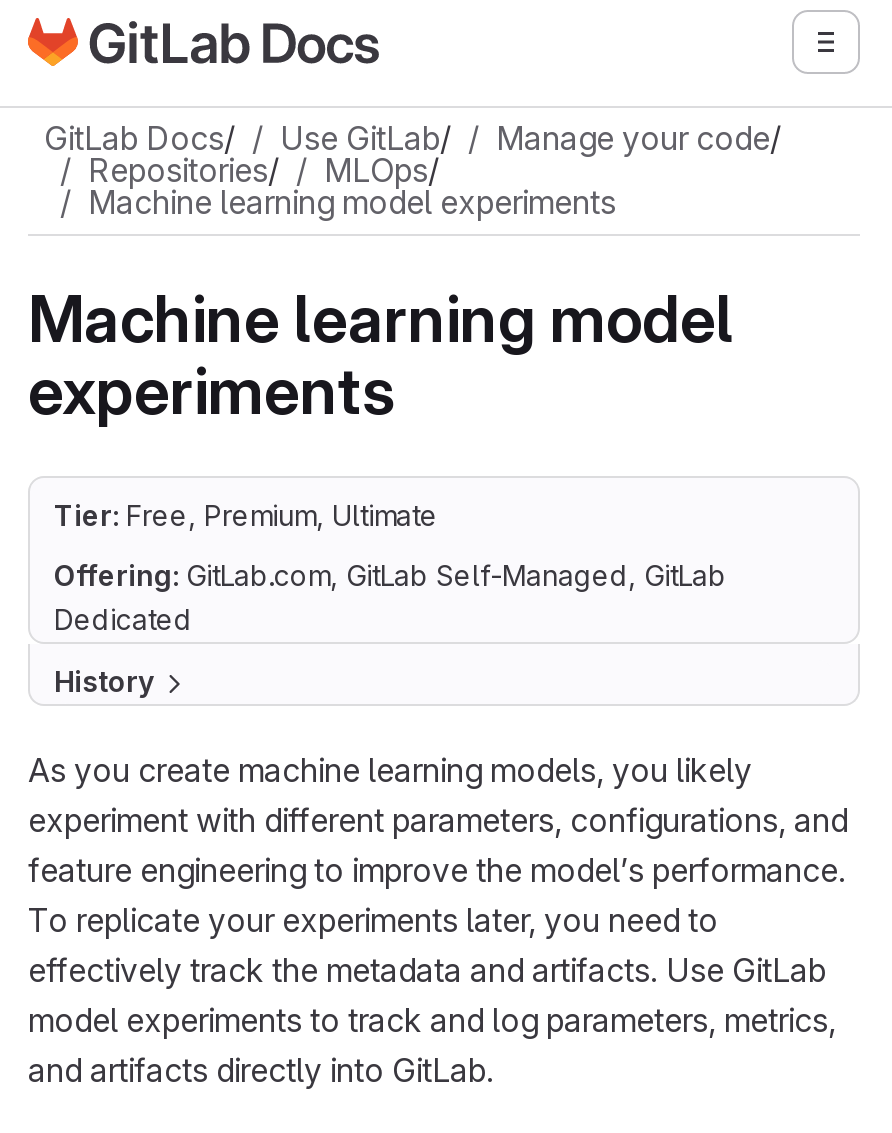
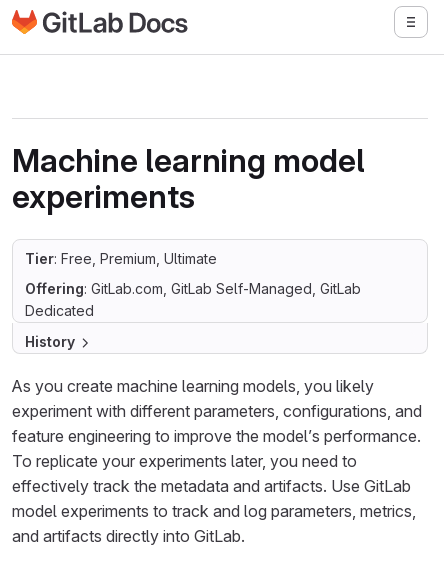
[44,118,782,222] GitLab Docs/ | Use GitLab/ | Manage your code/ | Repositories/ | MLOps/ | Machine learning model experiments -> none

